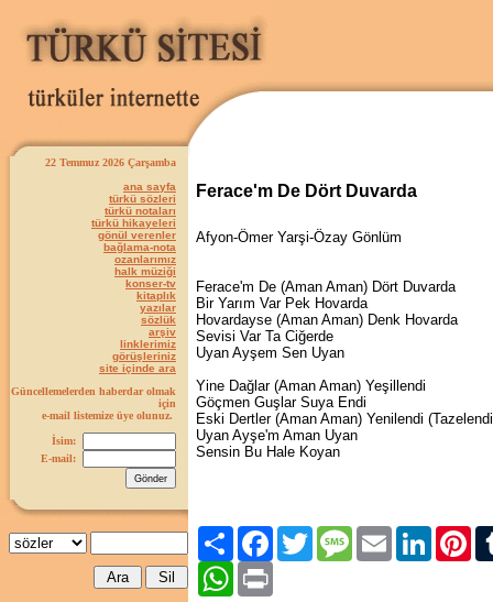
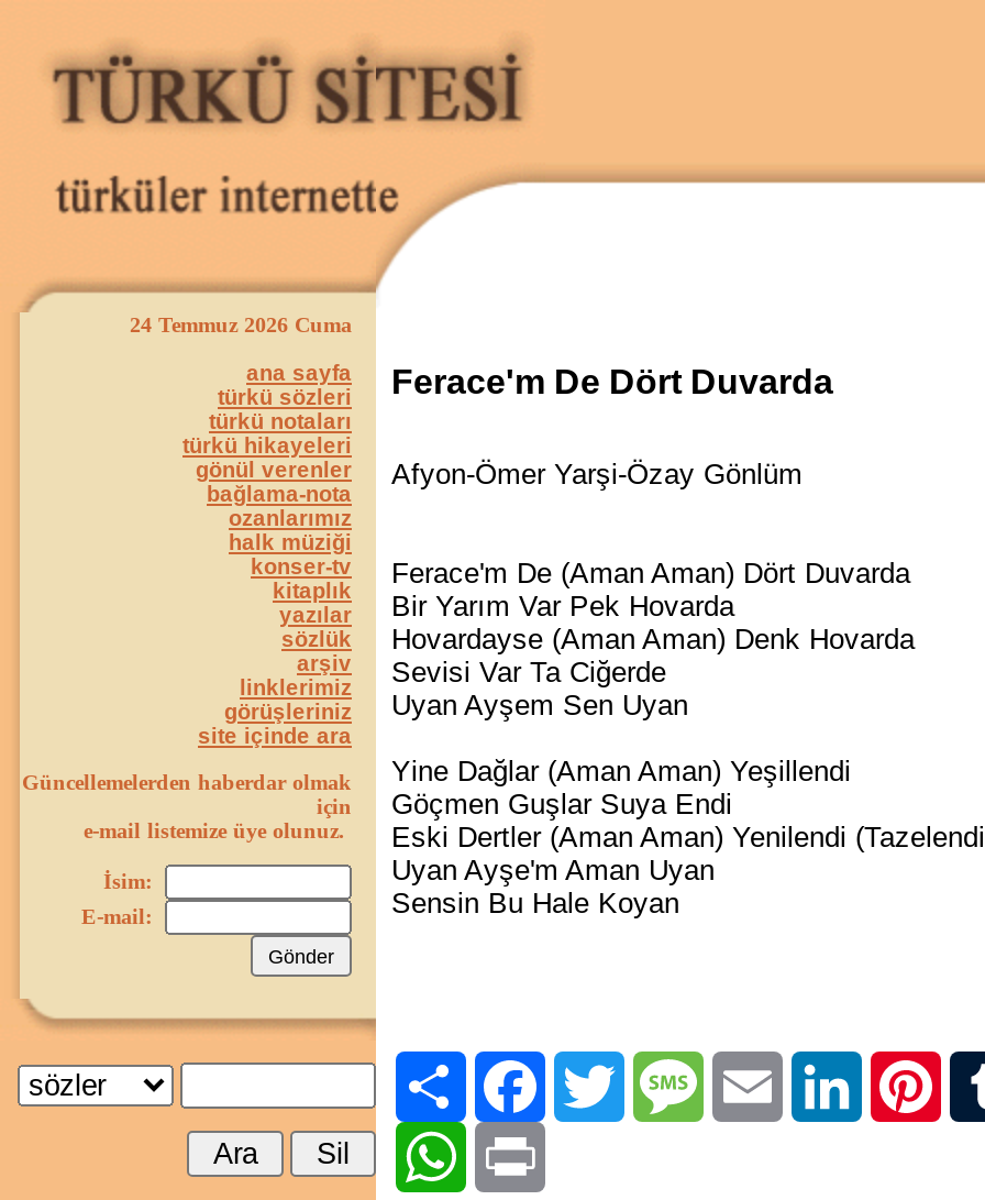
[45,156,176,168] 22 Temmuz 2026 Çarşamba -> [130,312,352,337] 24 Temmuz 2026 Cuma

